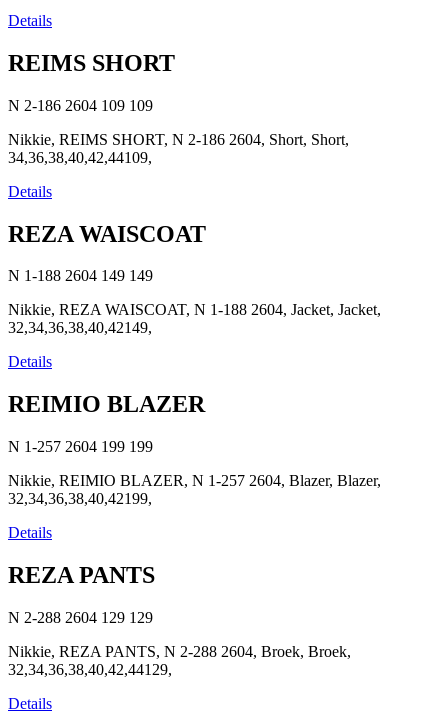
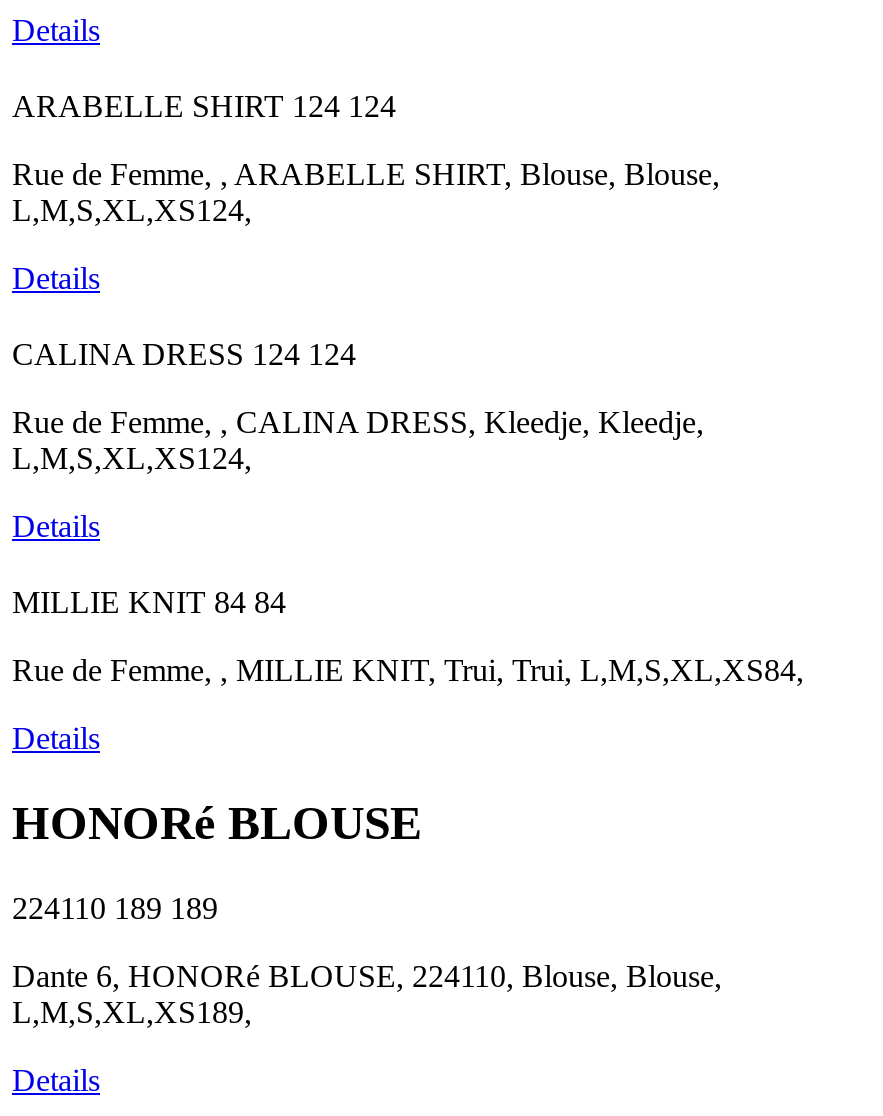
[8,50,349,166] REIMS SHORT | N 2-186 2604 109 109 | Nikkie, REIMS SHORT, N 2-186 2604, Short, Short, | 34,36,38,40,42,44109, -> [12,90,720,228] ARABELLE SHIRT 124 124 | Rue de Femme, , ARABELLE SHIRT, Blouse, Blouse, | L,M,S,XL,XS124,
[8,221,381,336] REZA WAISCOAT | N 1-188 2604 149 149 | Nikkie, REZA WAISCOAT, N 1-188 2604, Jacket, Jacket, | 32,34,36,38,40,42149, -> [12,337,704,475] CALINA DRESS 124 124 | Rue de Femme, , CALINA DRESS, Kleedje, Kleedje, | L,M,S,XL,XS124,
[8,391,381,507] REIMIO BLAZER | N 1-257 2604 199 199 | Nikkie, REIMIO BLAZER, N 1-257 2604, Blazer, Blazer, | 32,34,36,38,40,42199, -> [12,585,804,687] MILLIE KNIT 84 84 | Rue de Femme, , MILLIE KNIT, Trui, Trui, L,M,S,XL,XS84,
[8,562,155,588] REZA PANTS -> [12,797,422,849] HONORé BLOUSE
[8,609,153,626] N 2-288 2604 129 129 -> [12,891,218,925] 224110 189 189
[8,643,351,678] Nikkie, REZA PANTS, N 2-288 2604, Broek, Broek, | 32,34,36,38,40,42,44129, -> [12,959,722,1029] Dante 6, HONORé BLOUSE, 224110, Blouse, Blouse, | L,M,S,XL,XS189,

